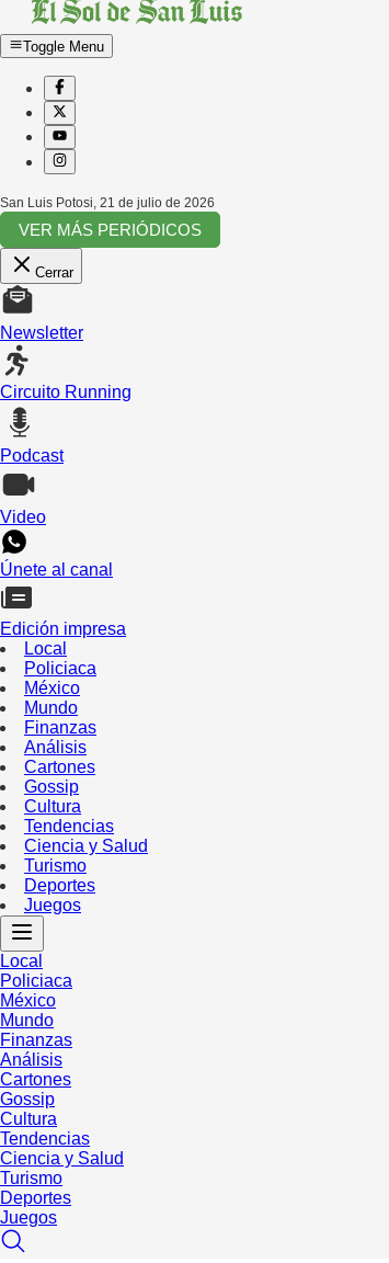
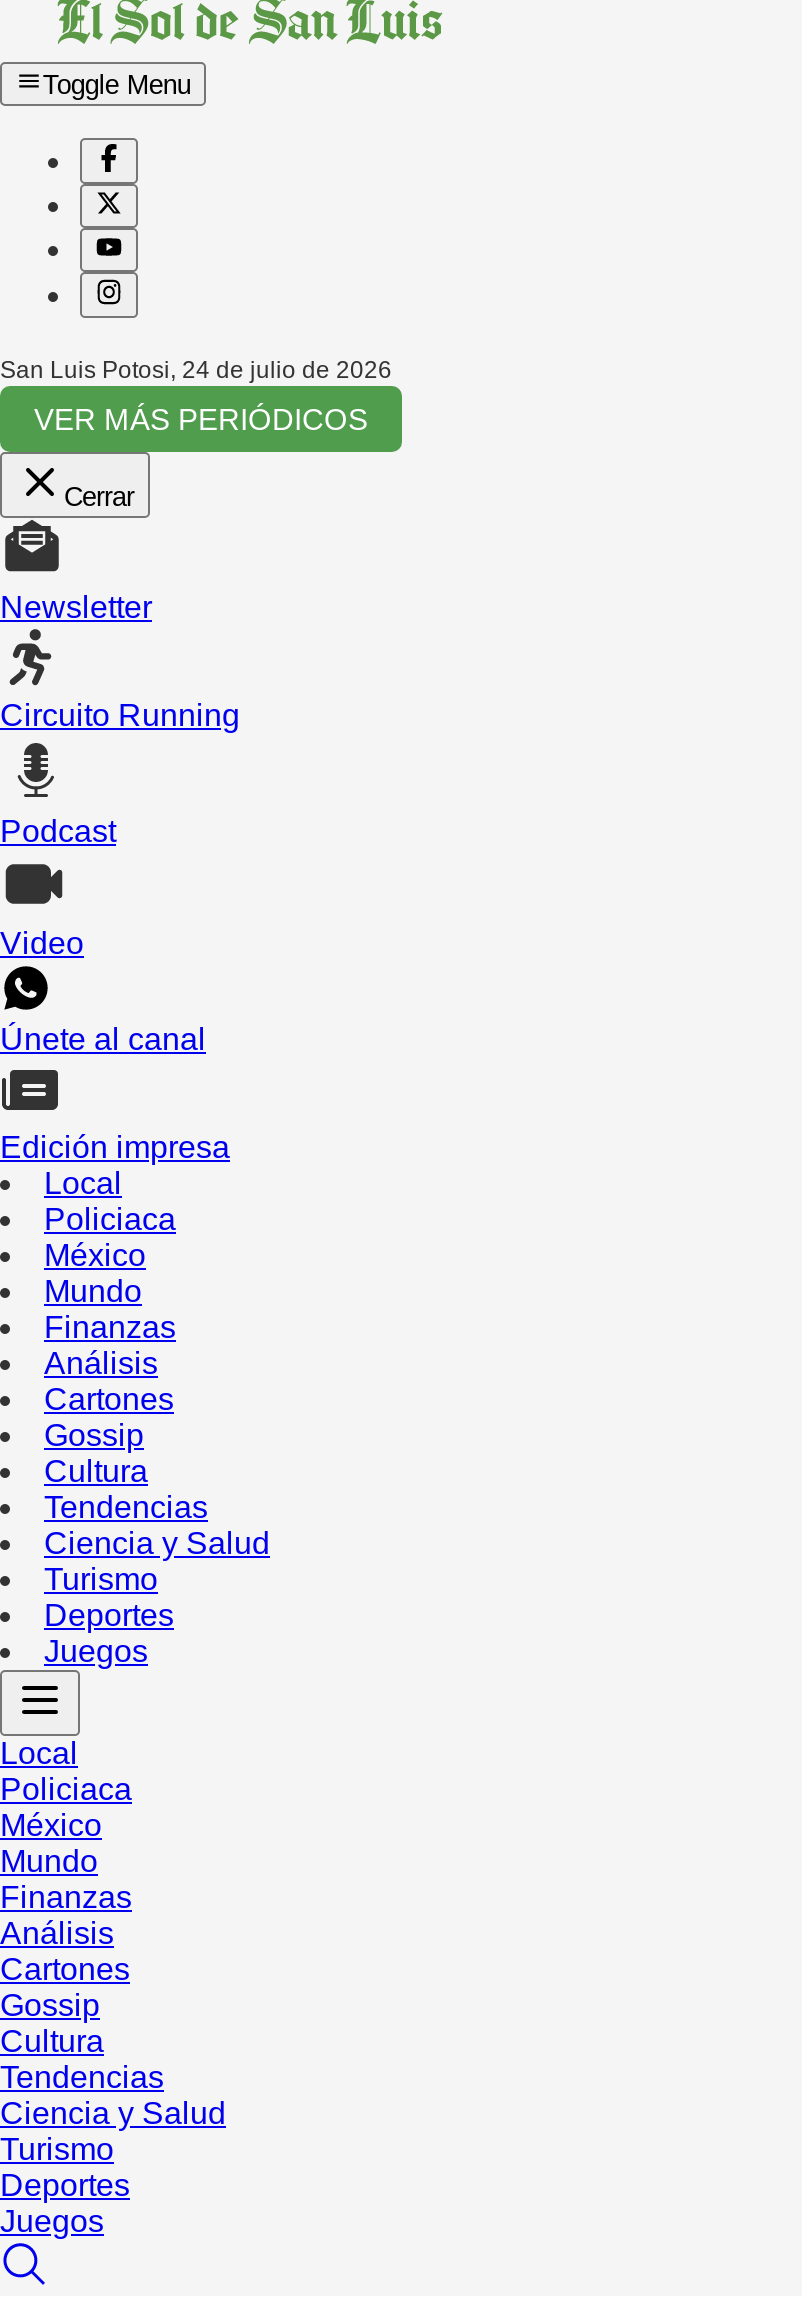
[0,195,215,210] San Luis Potosi, 21 de julio de 2026 -> [0,355,392,383] San Luis Potosi, 24 de julio de 2026

